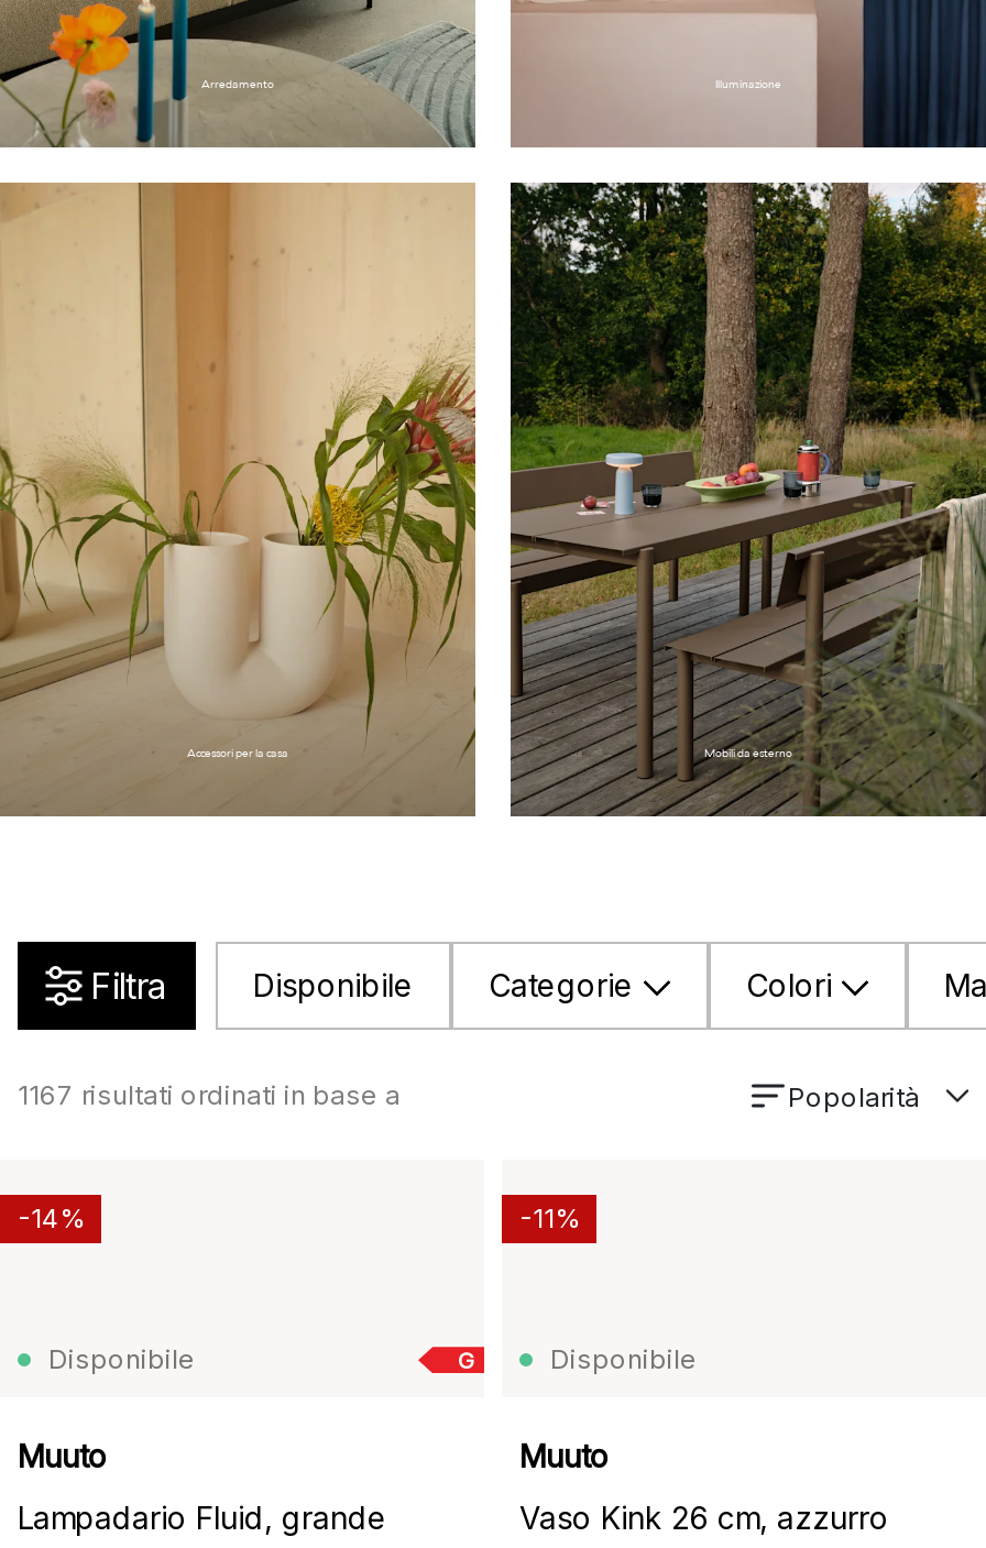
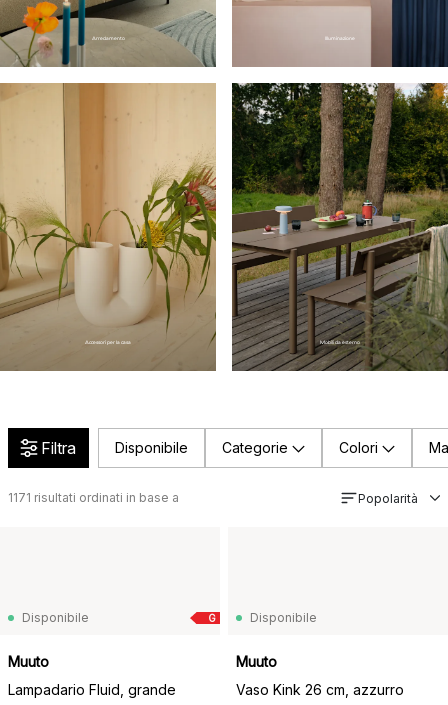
[18,1078,401,1111] 1167 risultati ordinati in base a -> [8,490,179,505] 1171 risultati ordinati in base a
[18,1202,84,1235] -14% -> none
[519,1202,579,1235] -11% -> none

